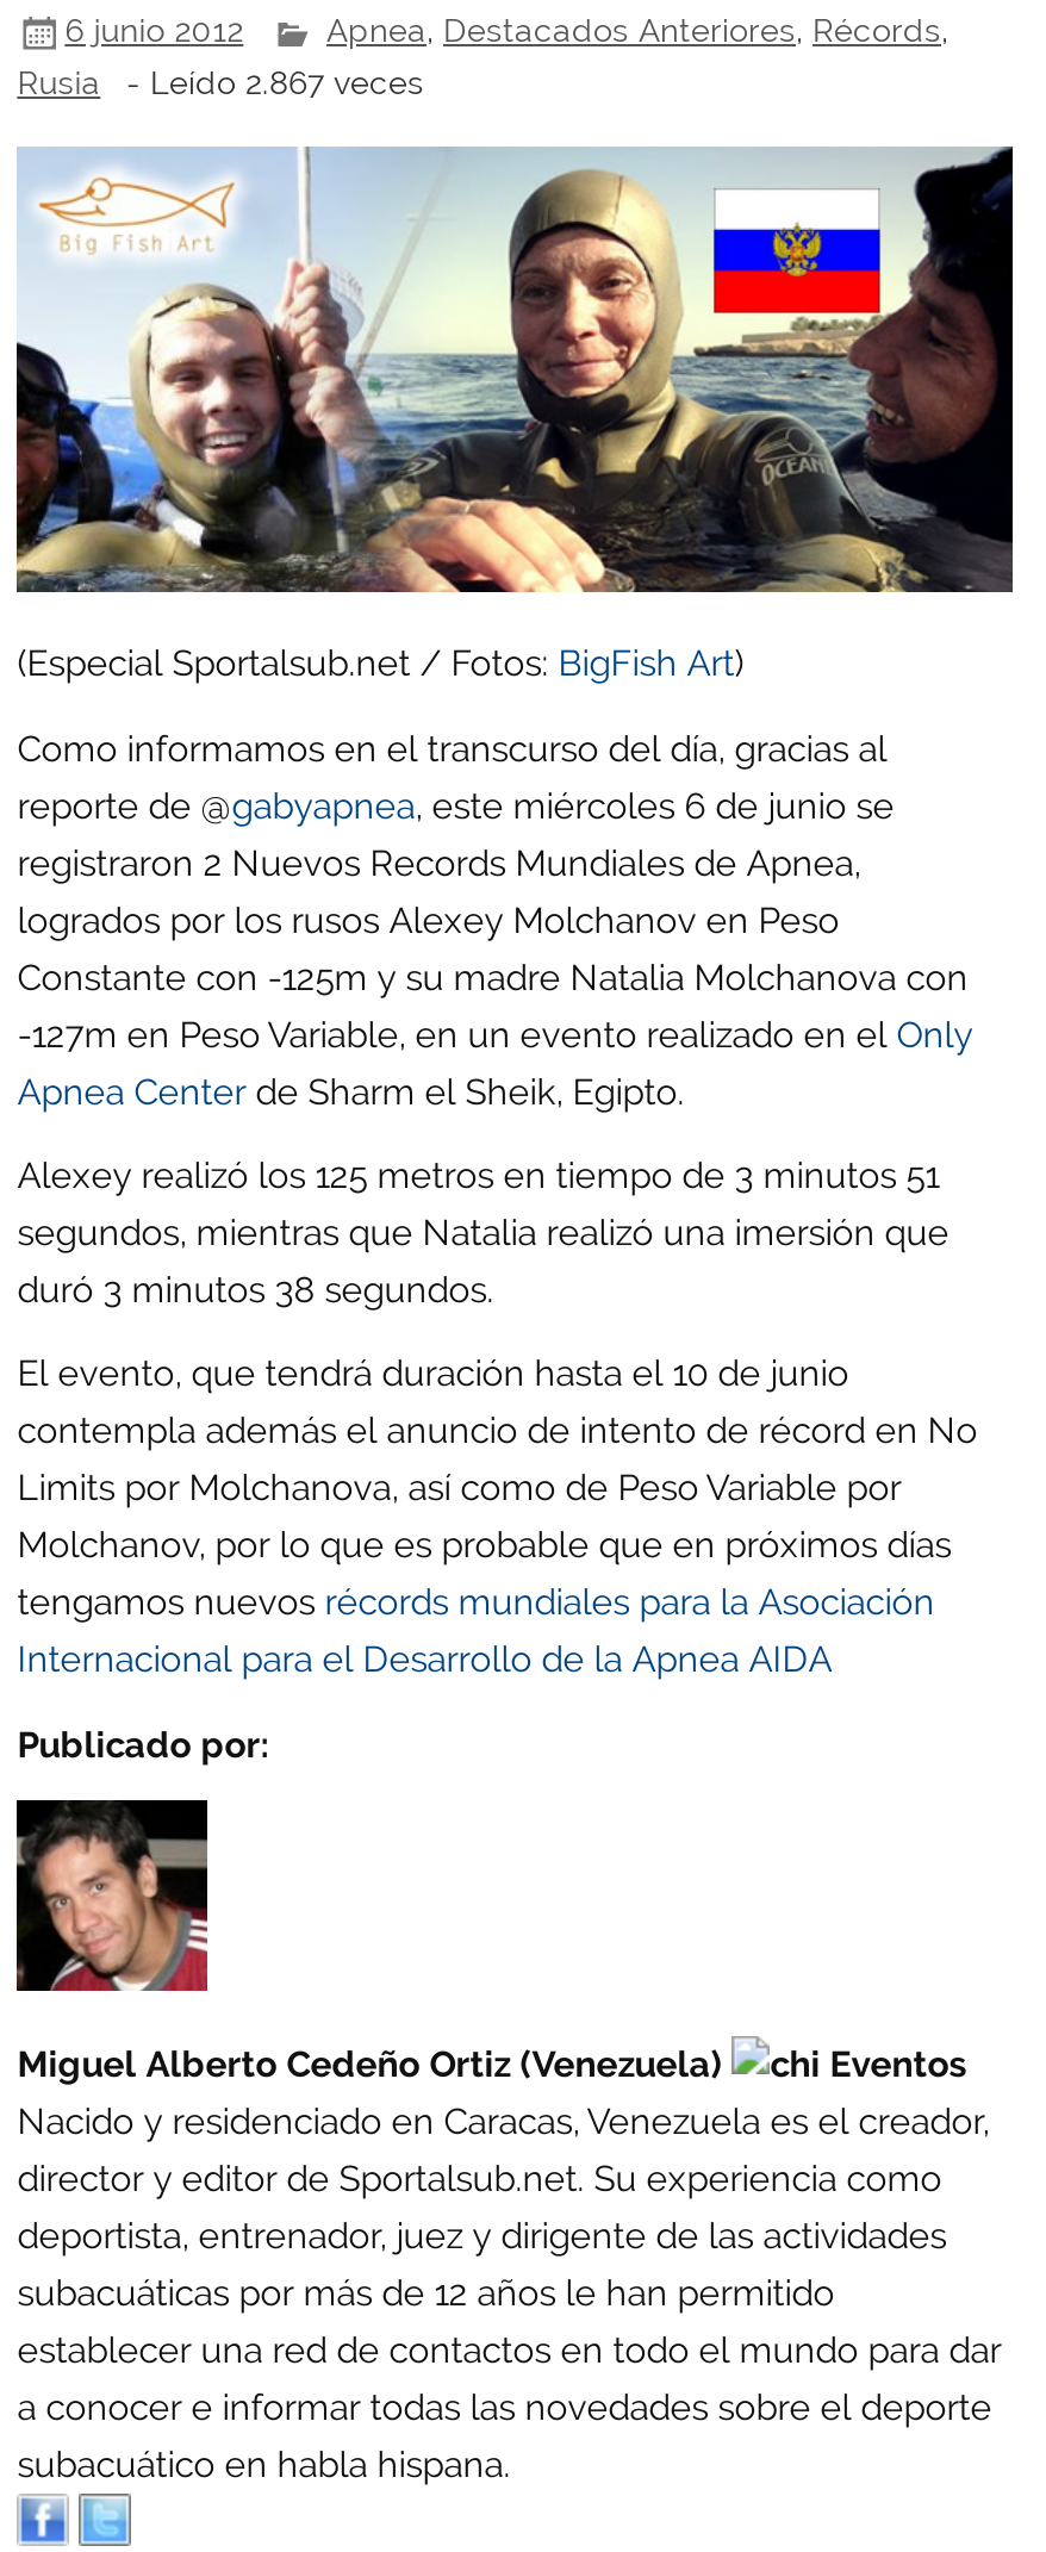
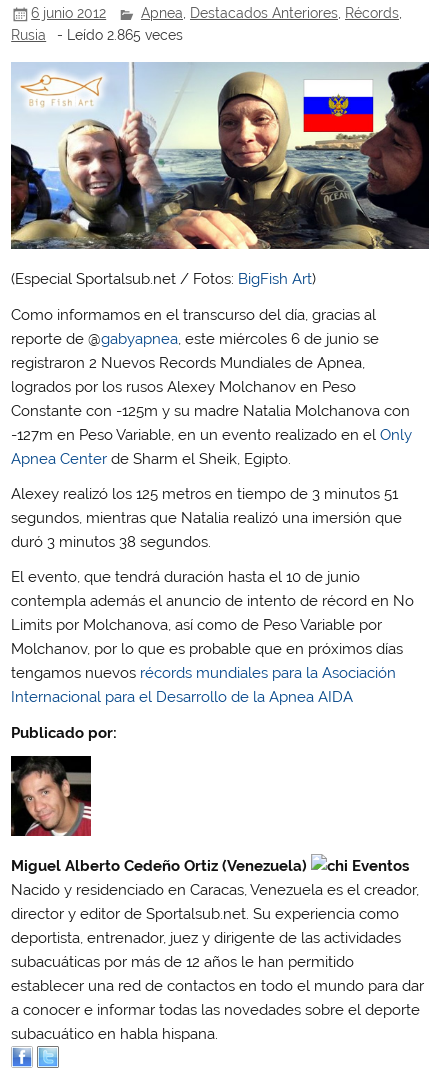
[17,62,424,101] Rusia - Leído 2.867 veces -> [11,27,183,43] Rusia - Leído 2.865 veces

